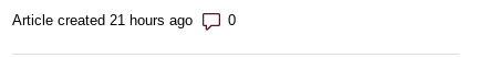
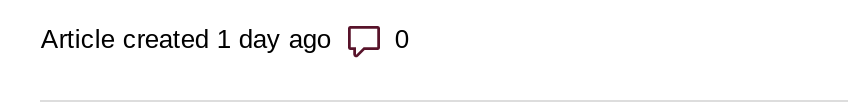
[13,12,193,28] Article created 21 hours ago -> [41,24,331,54] Article created 1 day ago

